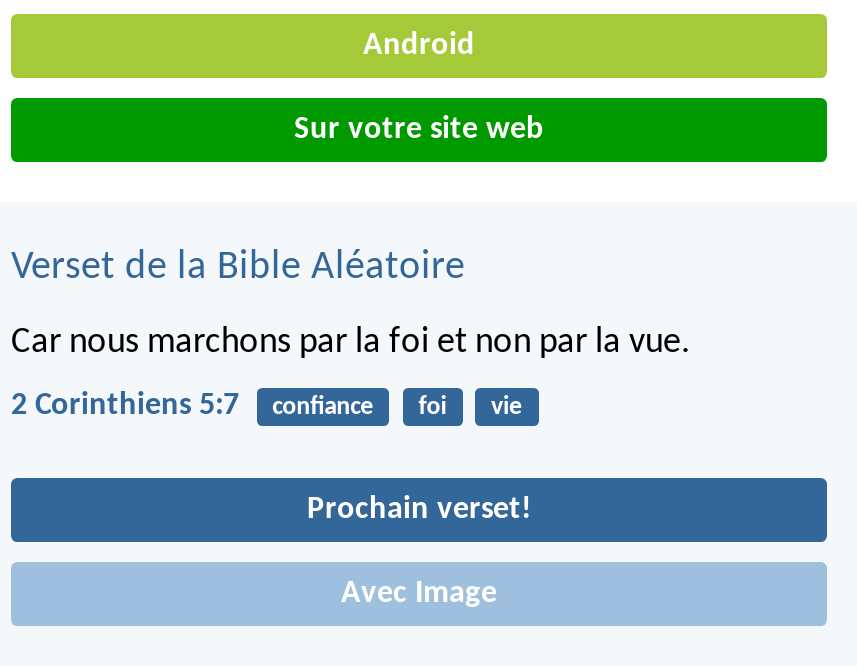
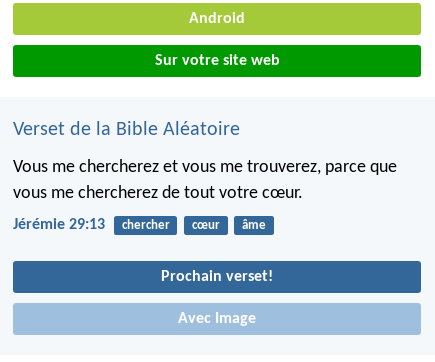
[11,323,691,361] Car nous marchons par la foi et non par la vue. -> [13,158,397,203] Vous me chercherez et vous me trouverez, parce que | vous me chercherez de tout votre cœur.
[11,390,523,422] 2 Corinthiens 5:7 | confiance | foi | vie -> [13,217,266,233] Jérémie 29:13 | chercher | cœur | âme

